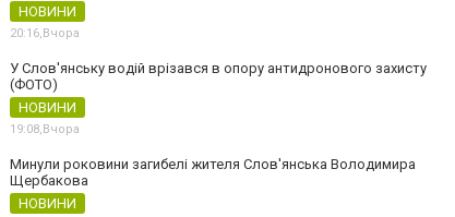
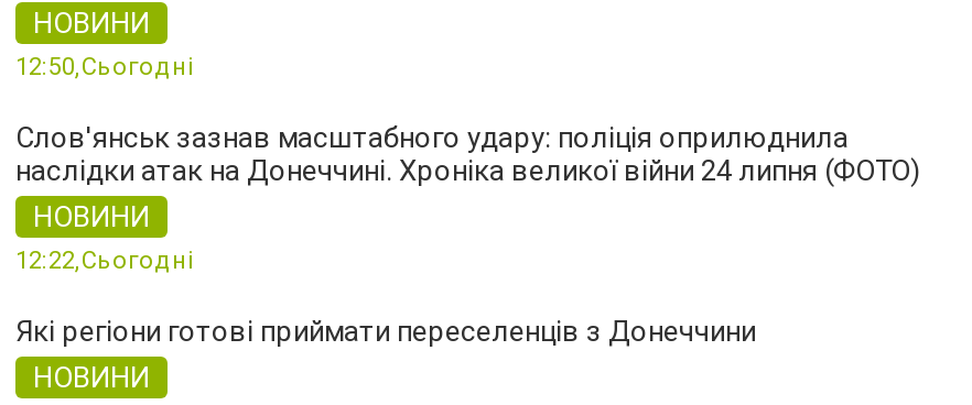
[10,26,80,40] 20:16,Вчора -> [15,53,194,82] 12:50,Сьогодні
[10,60,427,93] У Слов'янську водій врізався в опору антидронового захисту | (ФОТО) -> [15,121,921,187] Слов'янськ зазнав масштабного удару: поліція оприлюднила | наслідки атак на Донеччині. Хроніка великої війни 24 липня (ФОТО)
[10,122,80,136] 19:08,Вчора -> [15,247,194,275] 12:22,Сьогодні
[10,156,416,189] Минули роковини загибелі жителя Слов'янська Володимира | Щербакова -> [15,315,756,348] Які регіони готові приймати переселенців з Донеччини

